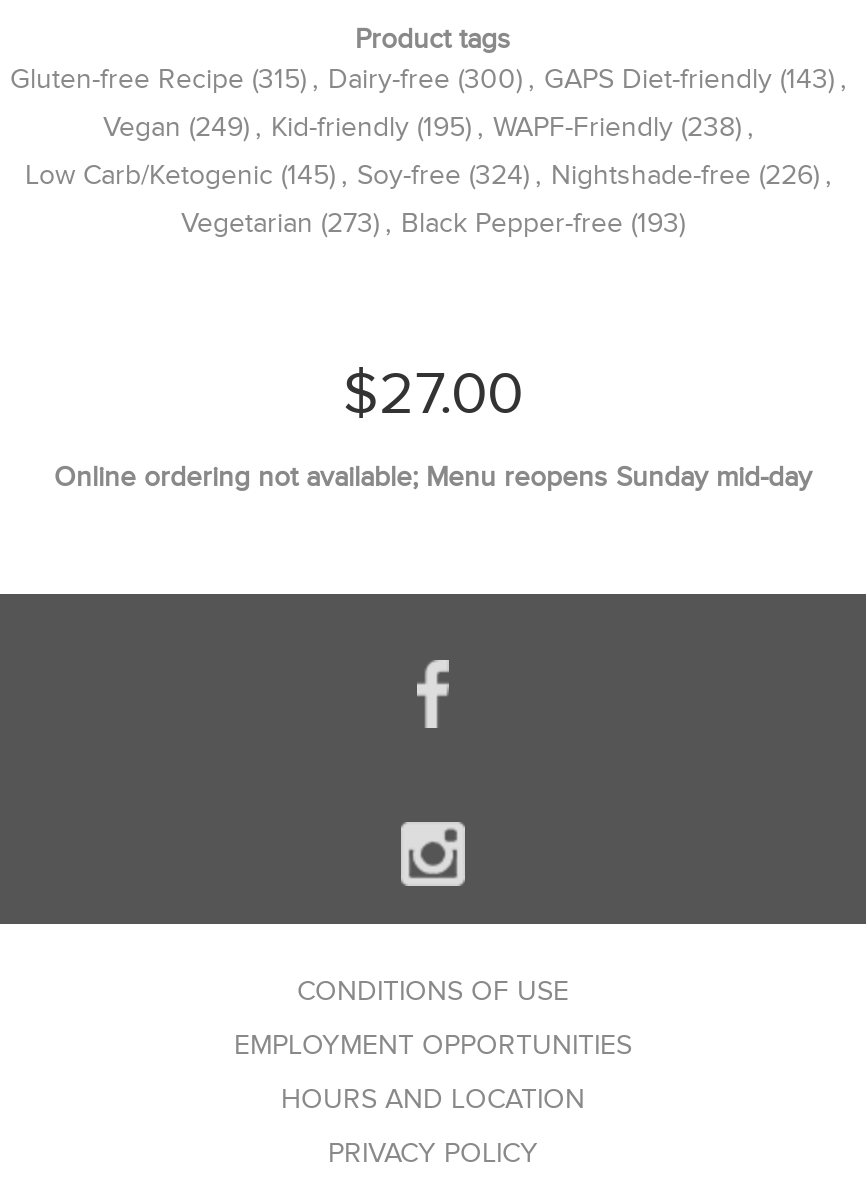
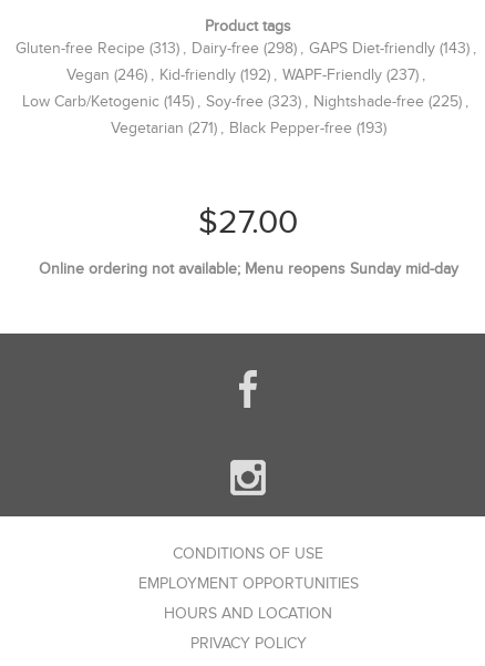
[10,62,846,96] Gluten-free Recipe (315) , Dairy-free (300) , GAPS Diet-friendly (143) , -> [15,39,476,58] Gluten-free Recipe (313) , Dairy-free (298) , GAPS Diet-friendly (143) ,
[103,110,753,144] Vegan (249) , Kid-friendly (195) , WAPF-Friendly (238) , -> [66,65,425,84] Vegan (246) , Kid-friendly (192) , WAPF-Friendly (237) ,
[25,158,831,192] Low Carb/Ketogenic (145) , Soy-free (324) , Nightshade-free (226) , -> [22,92,468,111] Low Carb/Ketogenic (145) , Soy-free (323) , Nightshade-free (225) ,
[181,206,685,240] Vegetarian (273) , Black Pepper-free (193) -> [110,118,386,137] Vegetarian (271) , Black Pepper-free (193)

